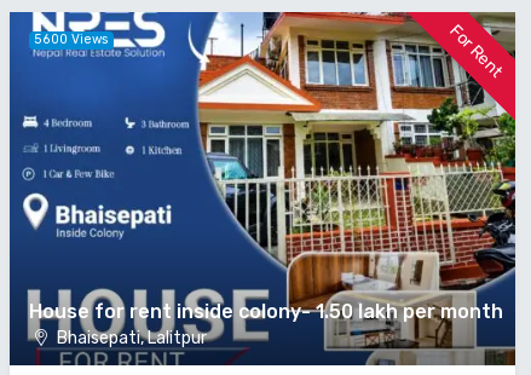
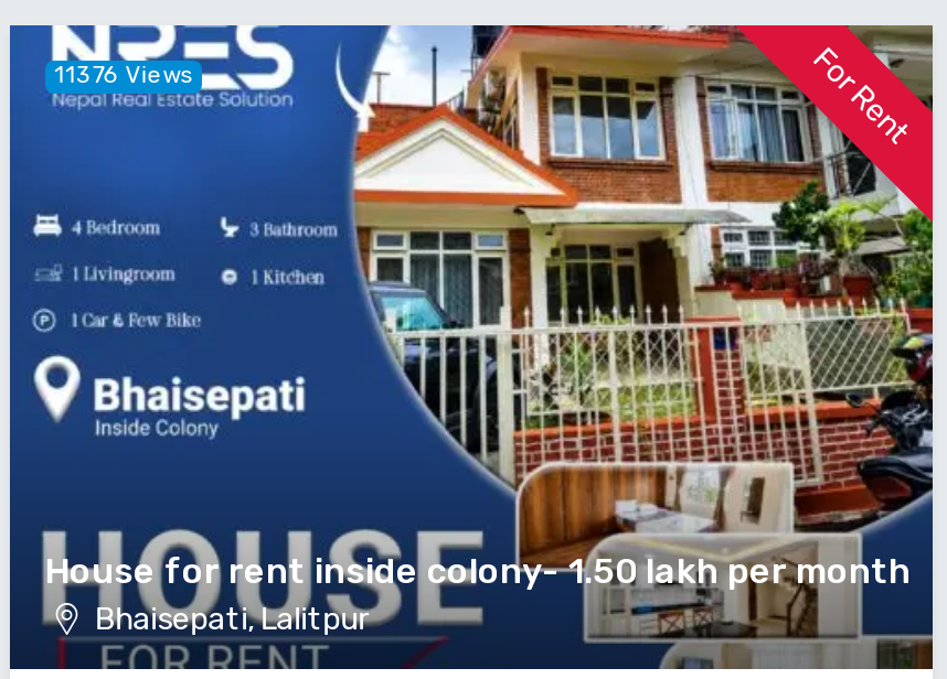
[34,32,109,47] 5600 Views -> [55,61,194,90] 11376 Views

